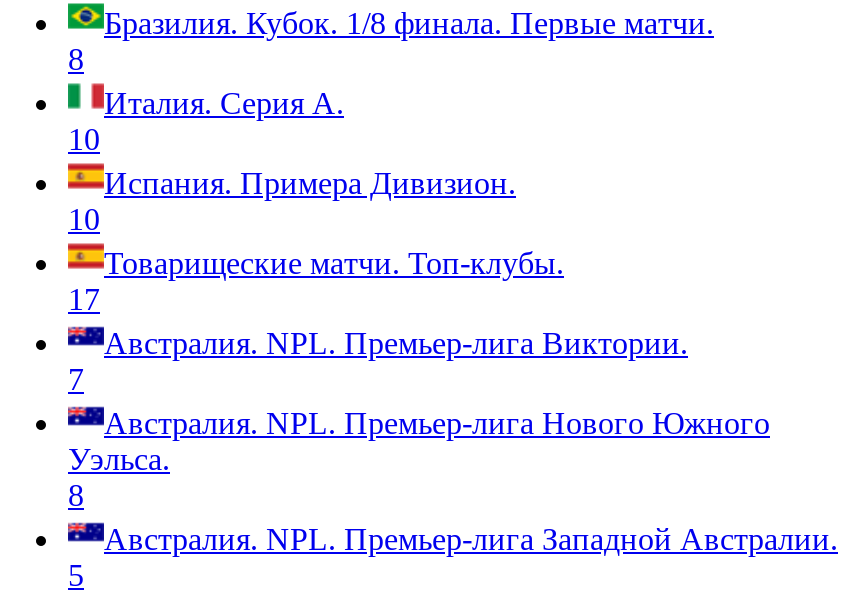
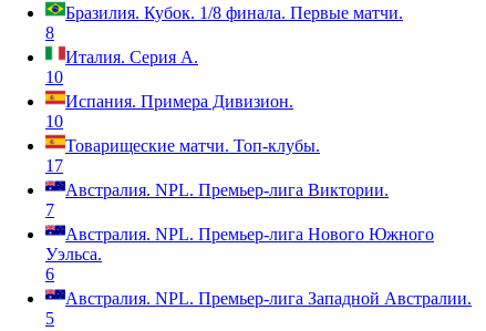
[68,478,84,512] 8 -> [45,264,54,283] 6

